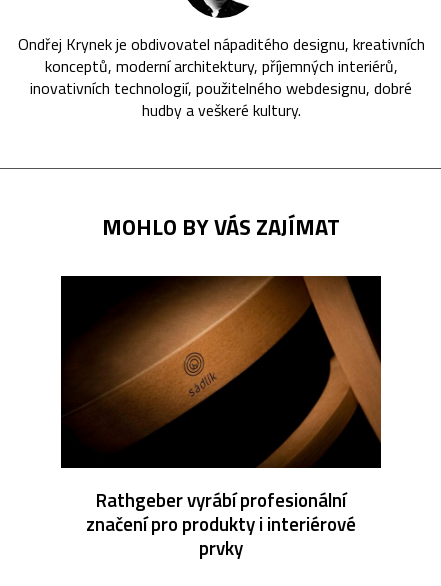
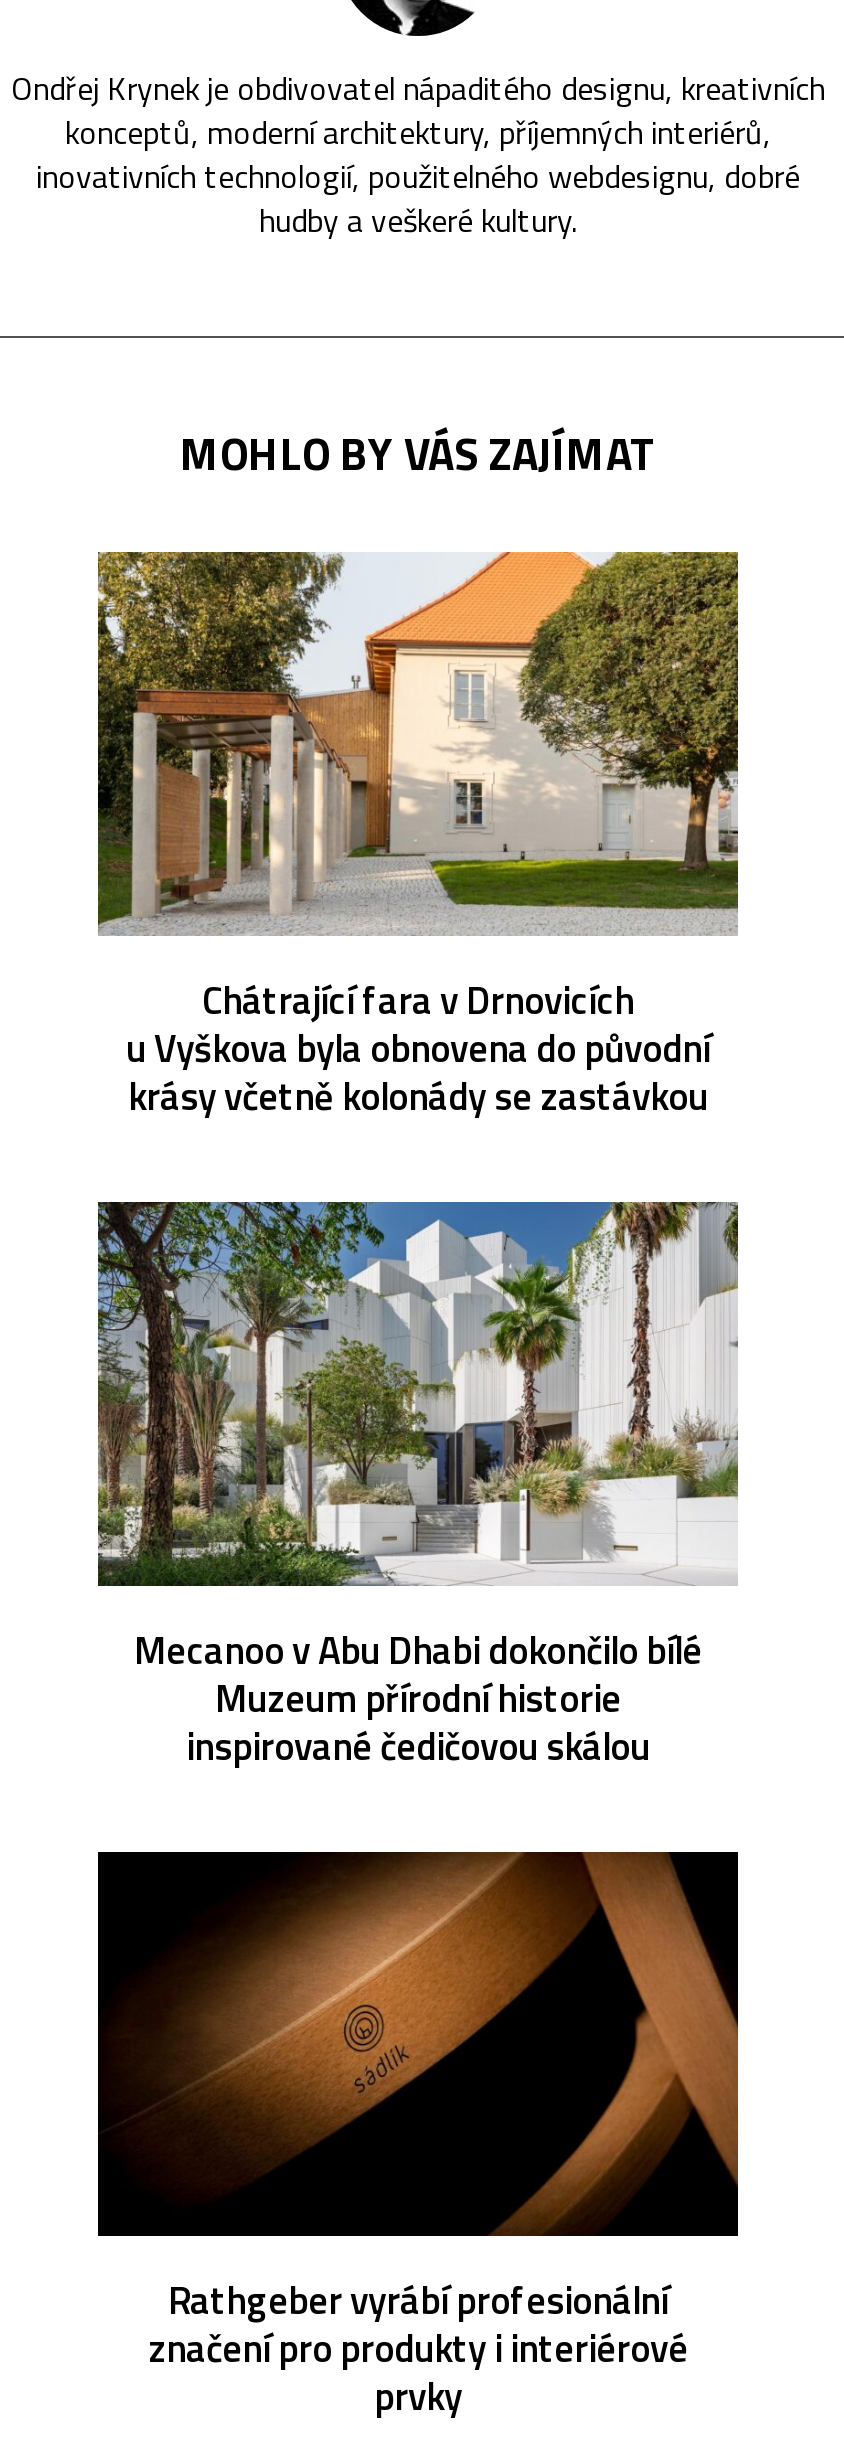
none -> [96,550,740,1124] [image] | Chátrající fara v Drnovicích | u Vyškova byla obnovena do původní | krásy včetně kolonády se zastávkou
none -> [96,1200,740,1774] [image] | Mecanoo v Abu Dhabi dokončilo bílé | Muzeum přírodní historie | inspirované čedičovou skálou

